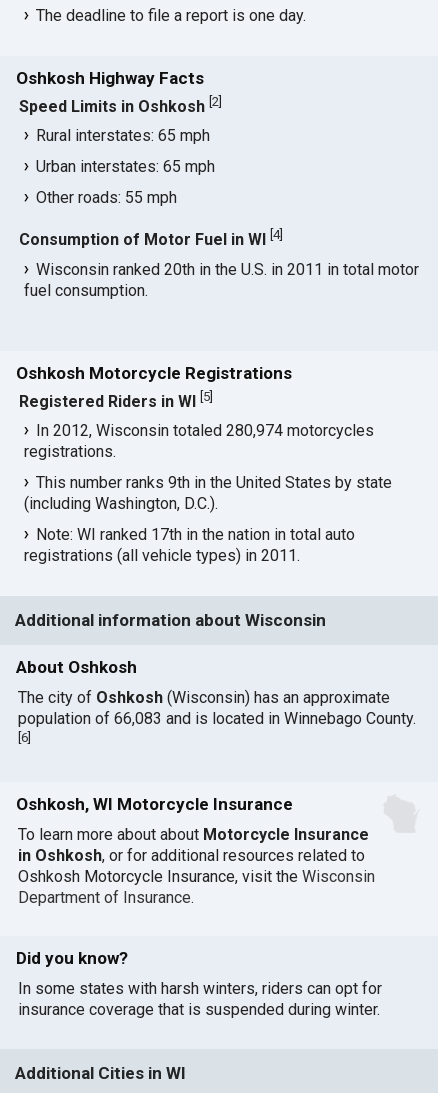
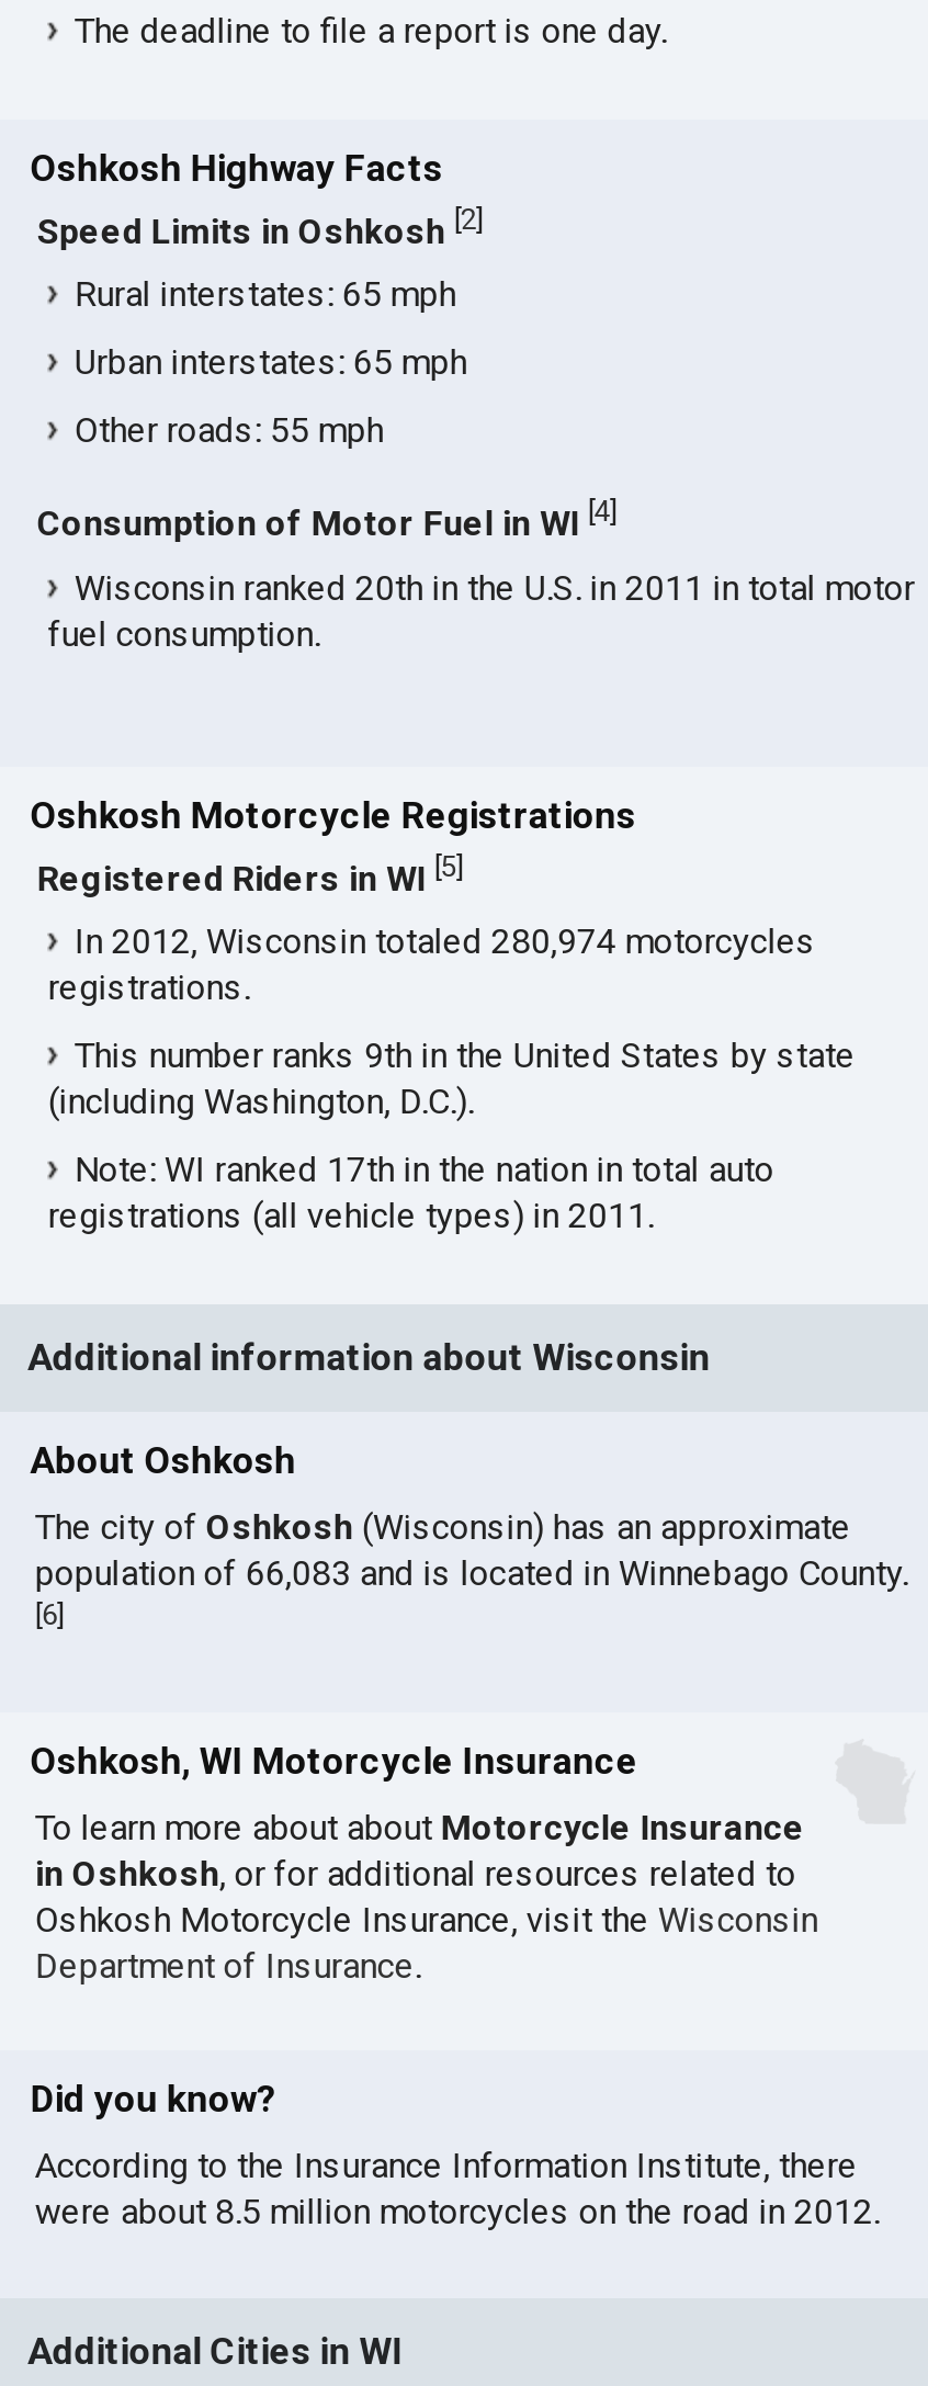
[18,979,382,1019] In some states with harsh winters, riders can opt for | insurance coverage that is suspended during winter. -> [35,2145,880,2233] According to the Insurance Information Institute, there | were about 8.5 million motorcycles on the road in 2012.

